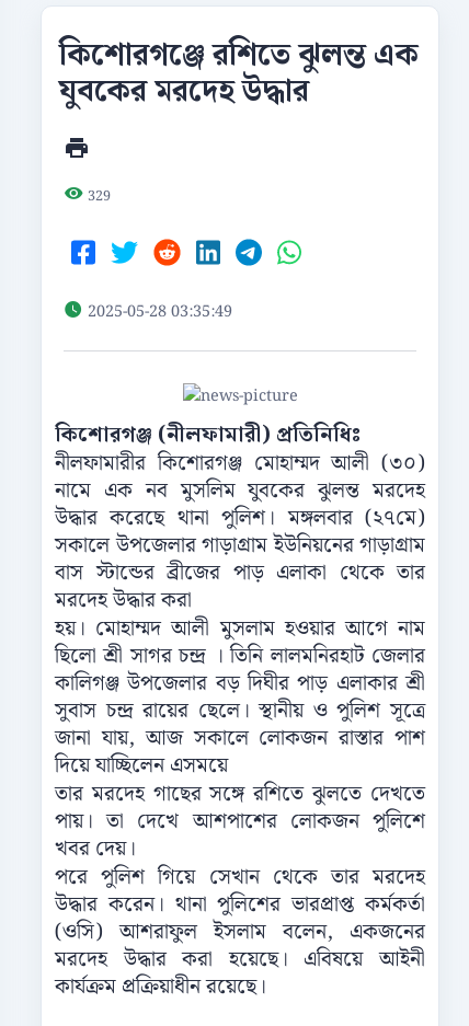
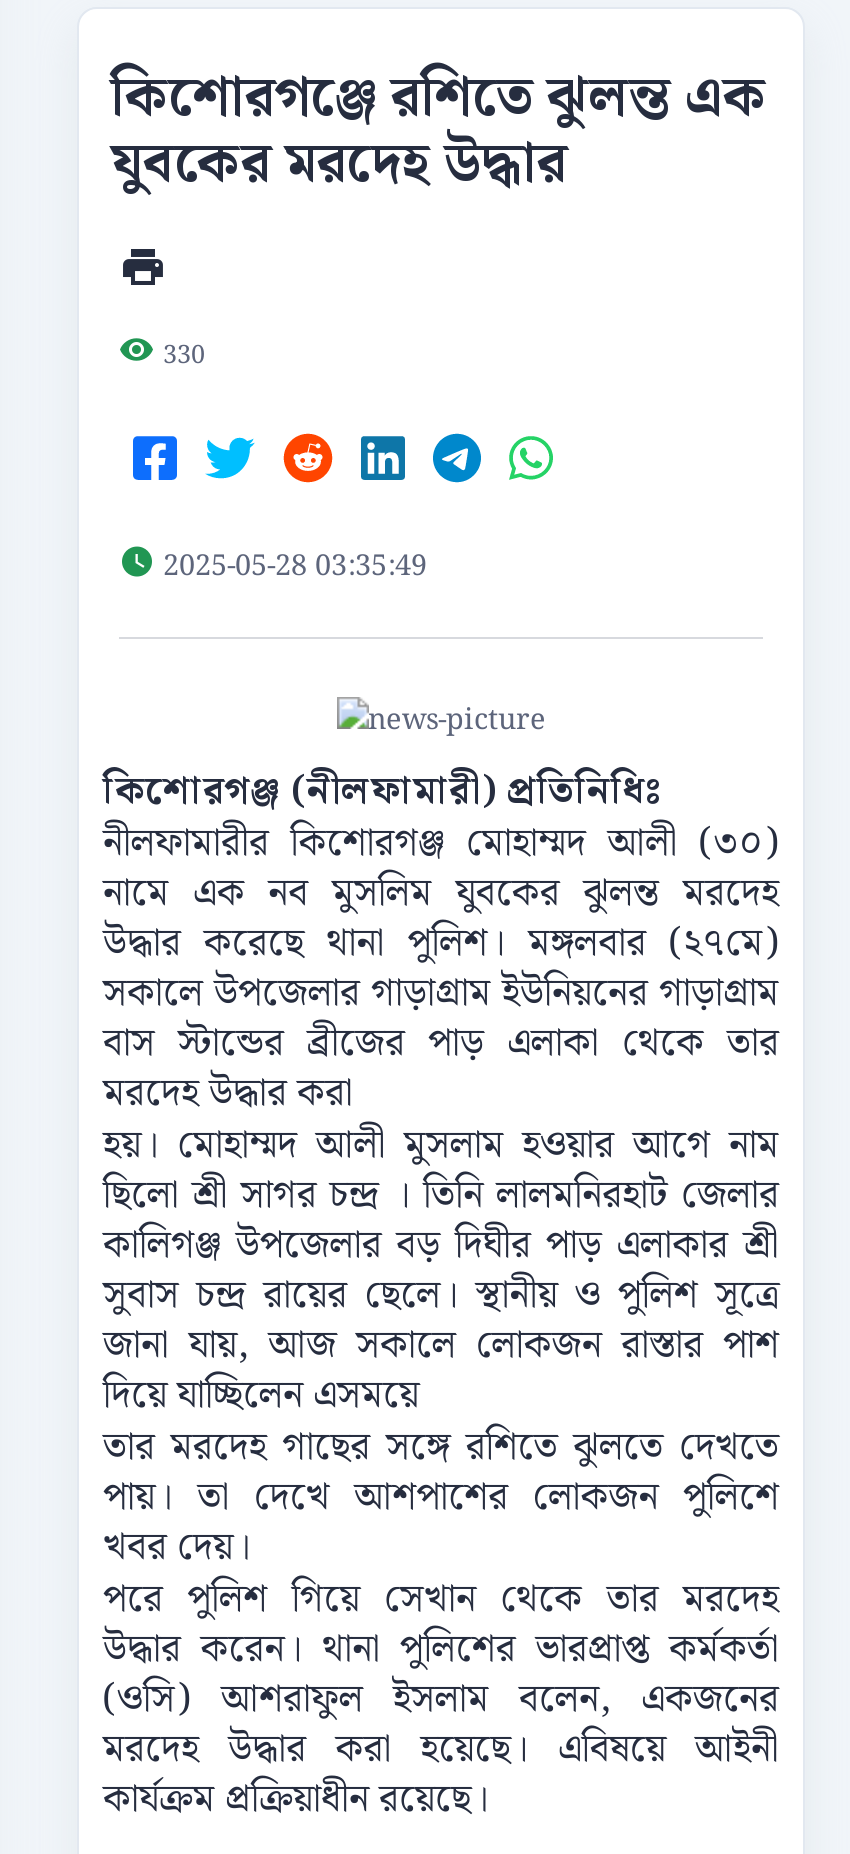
[88,185,111,207] 329 -> [163,335,205,375] 330

